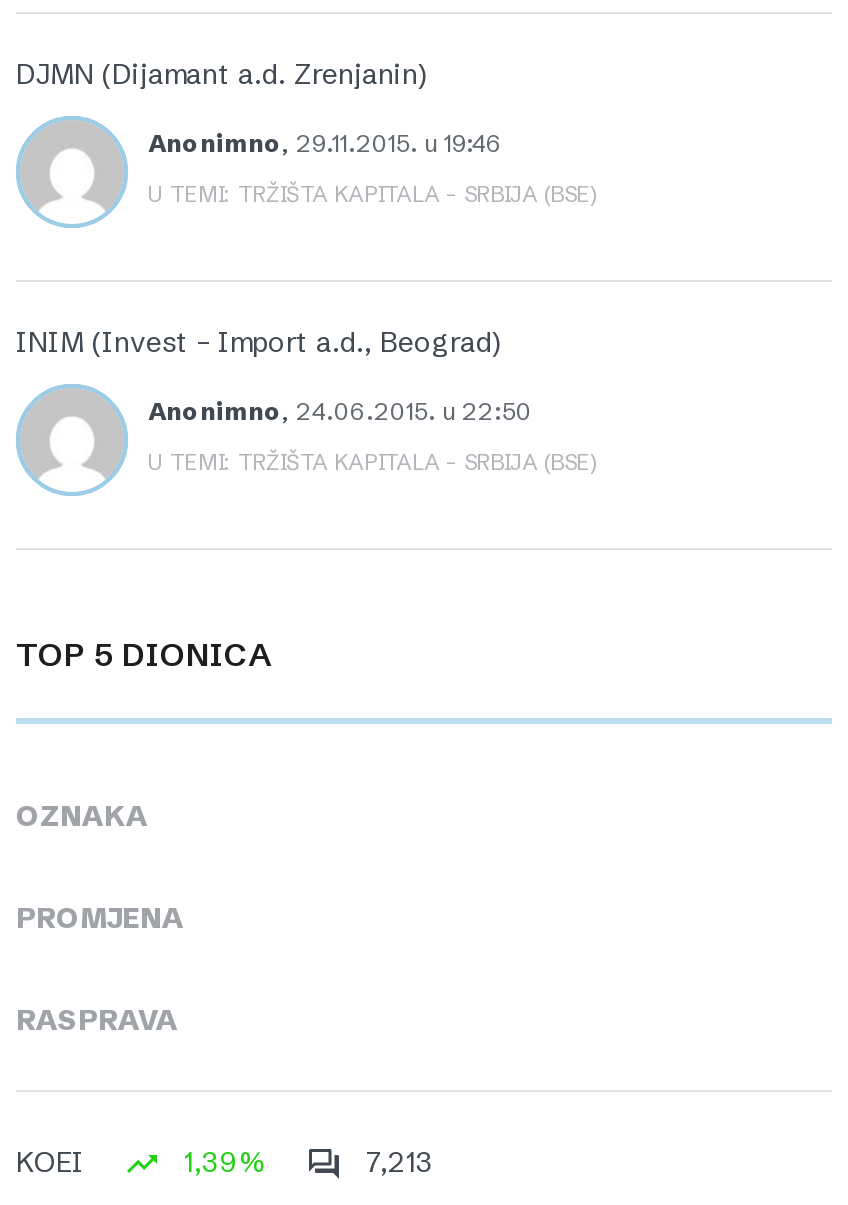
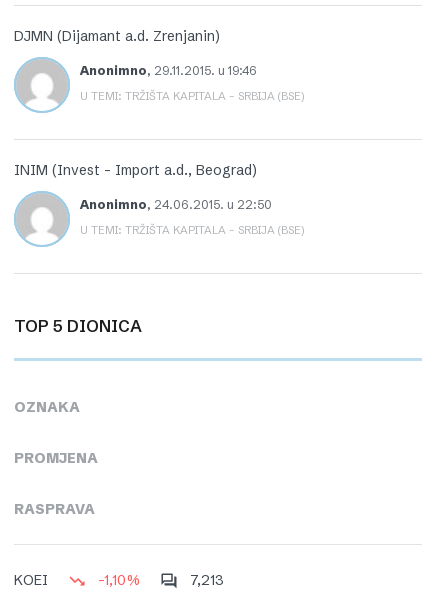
[176,1144,266,1180] 1,39% -> [94,571,140,589] -1,10%

